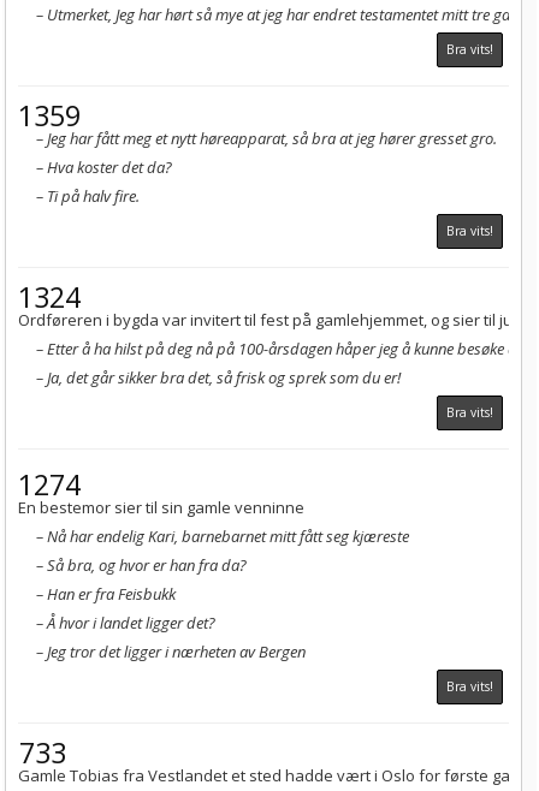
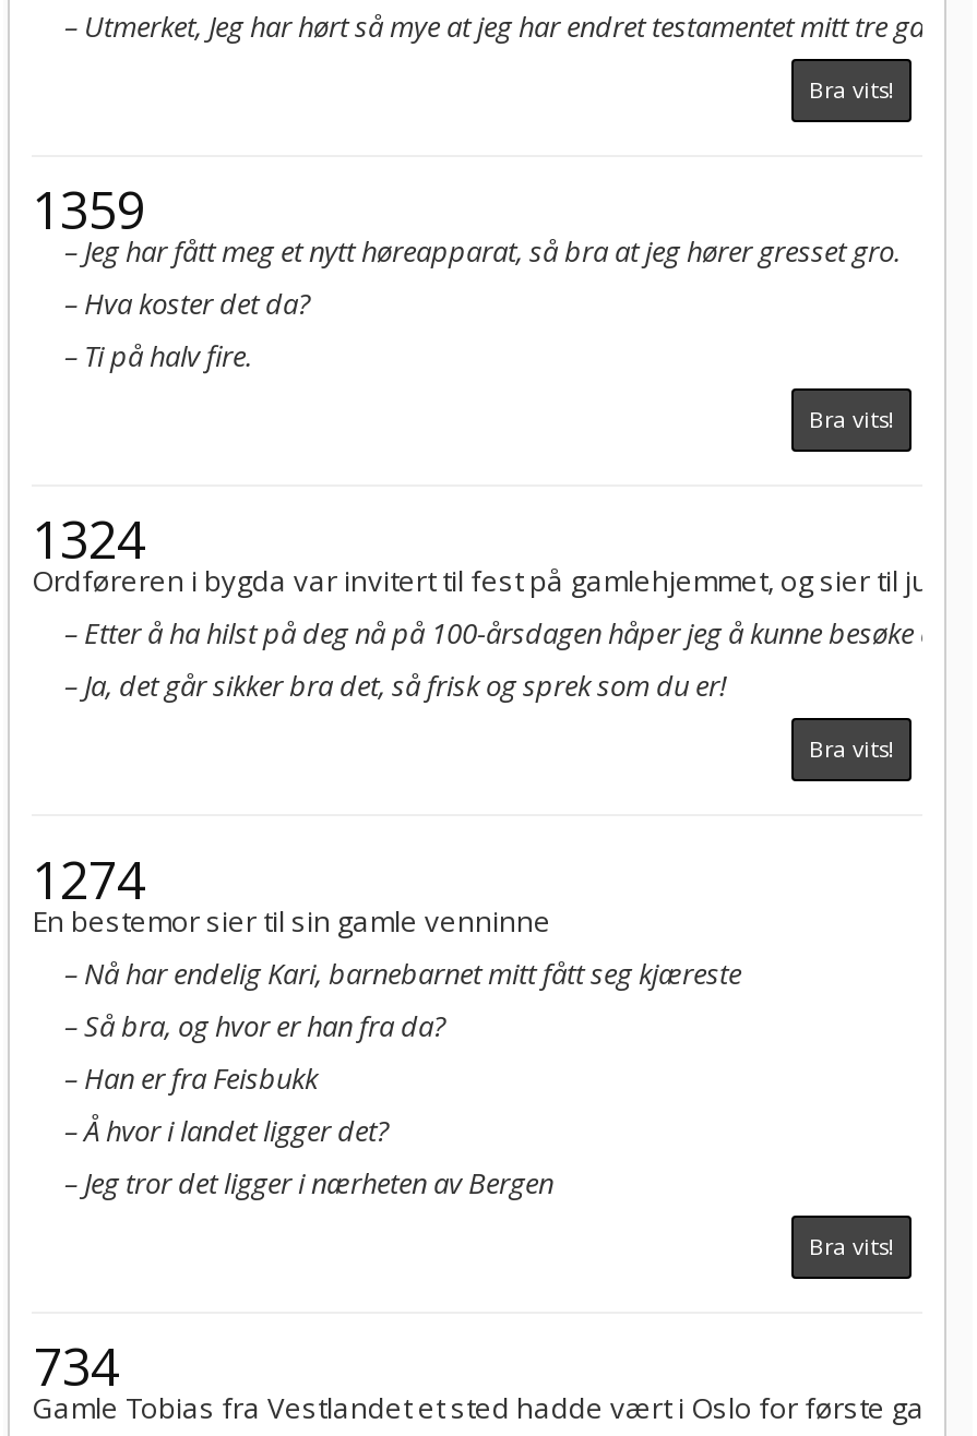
[19,733,66,772] 733 -> [34,1331,119,1401] 734

